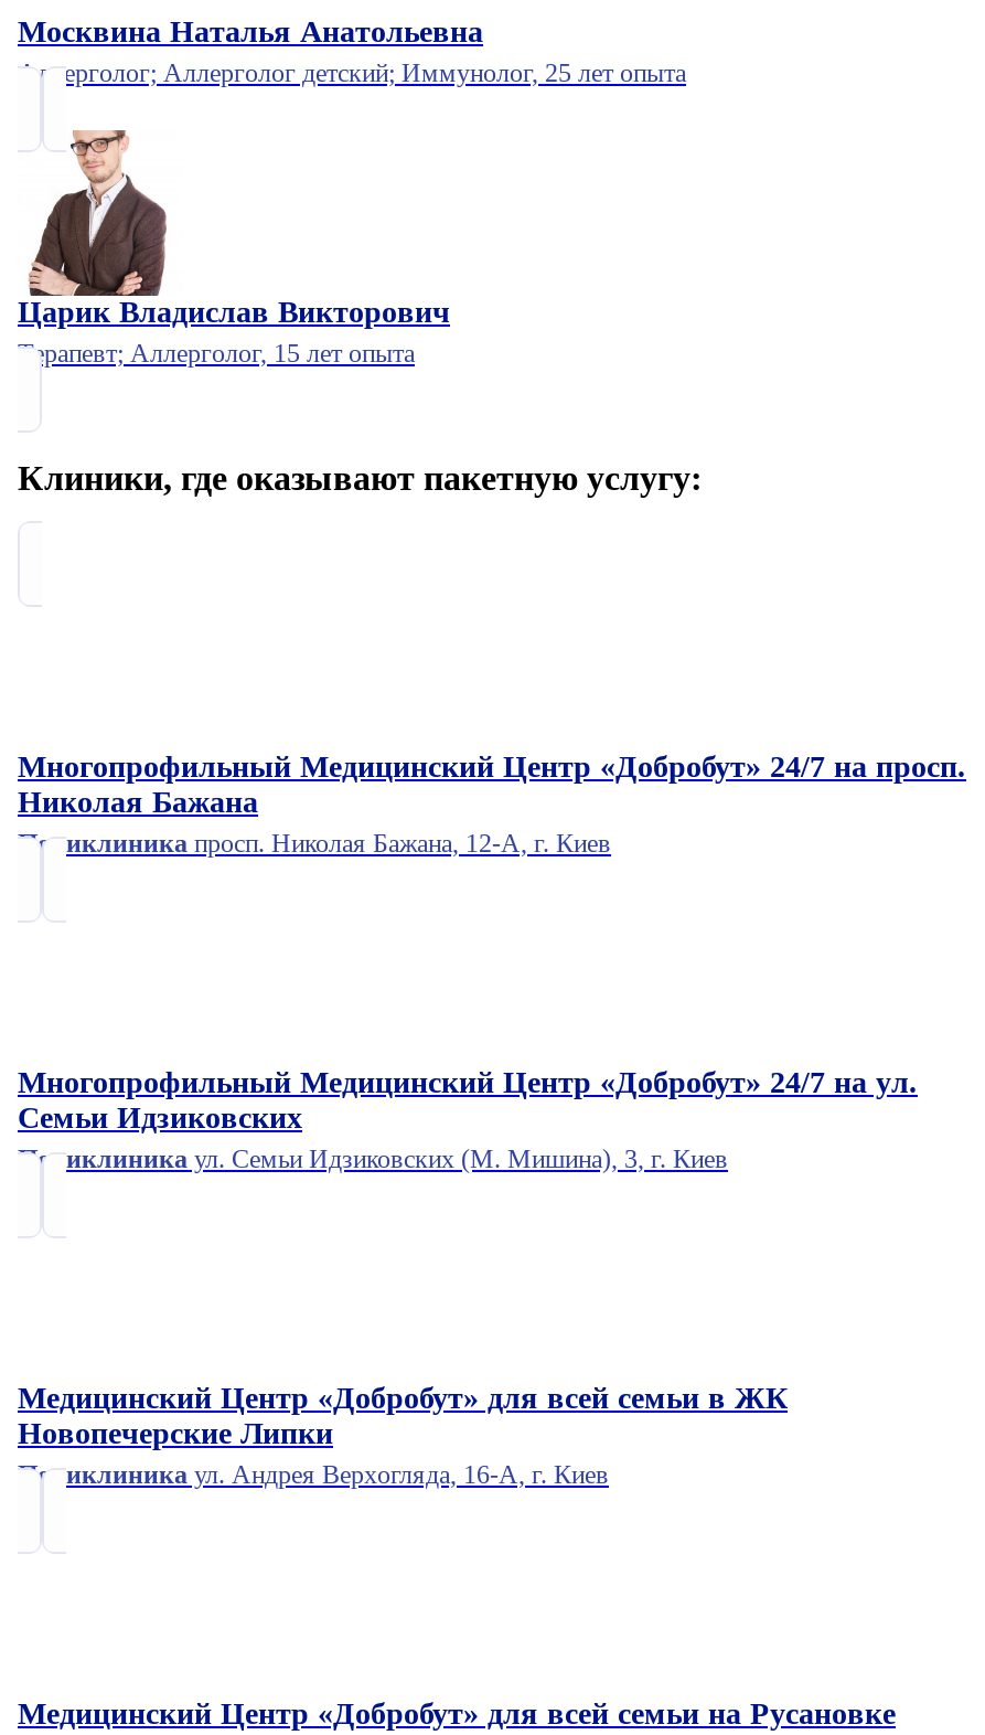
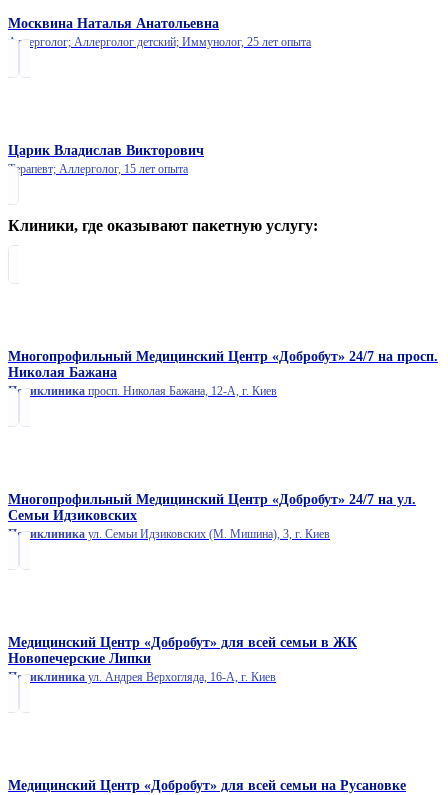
[26,128,168,291] [image] -> none

